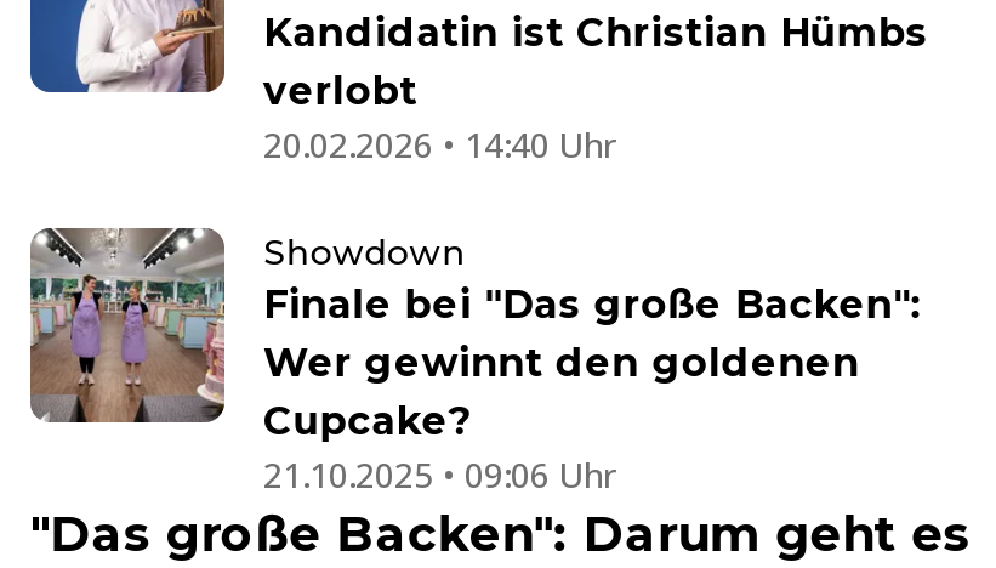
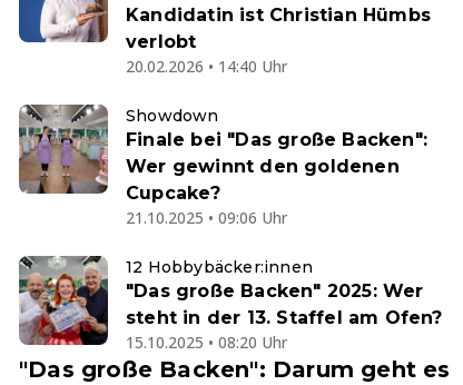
none -> [18,255,443,353] [image] | 12 Hobbybäcker:innen | "Das große Backen" 2025: Wer | steht in der 13. Staffel am Ofen? | 15.10.2025 • 08:20 Uhr

